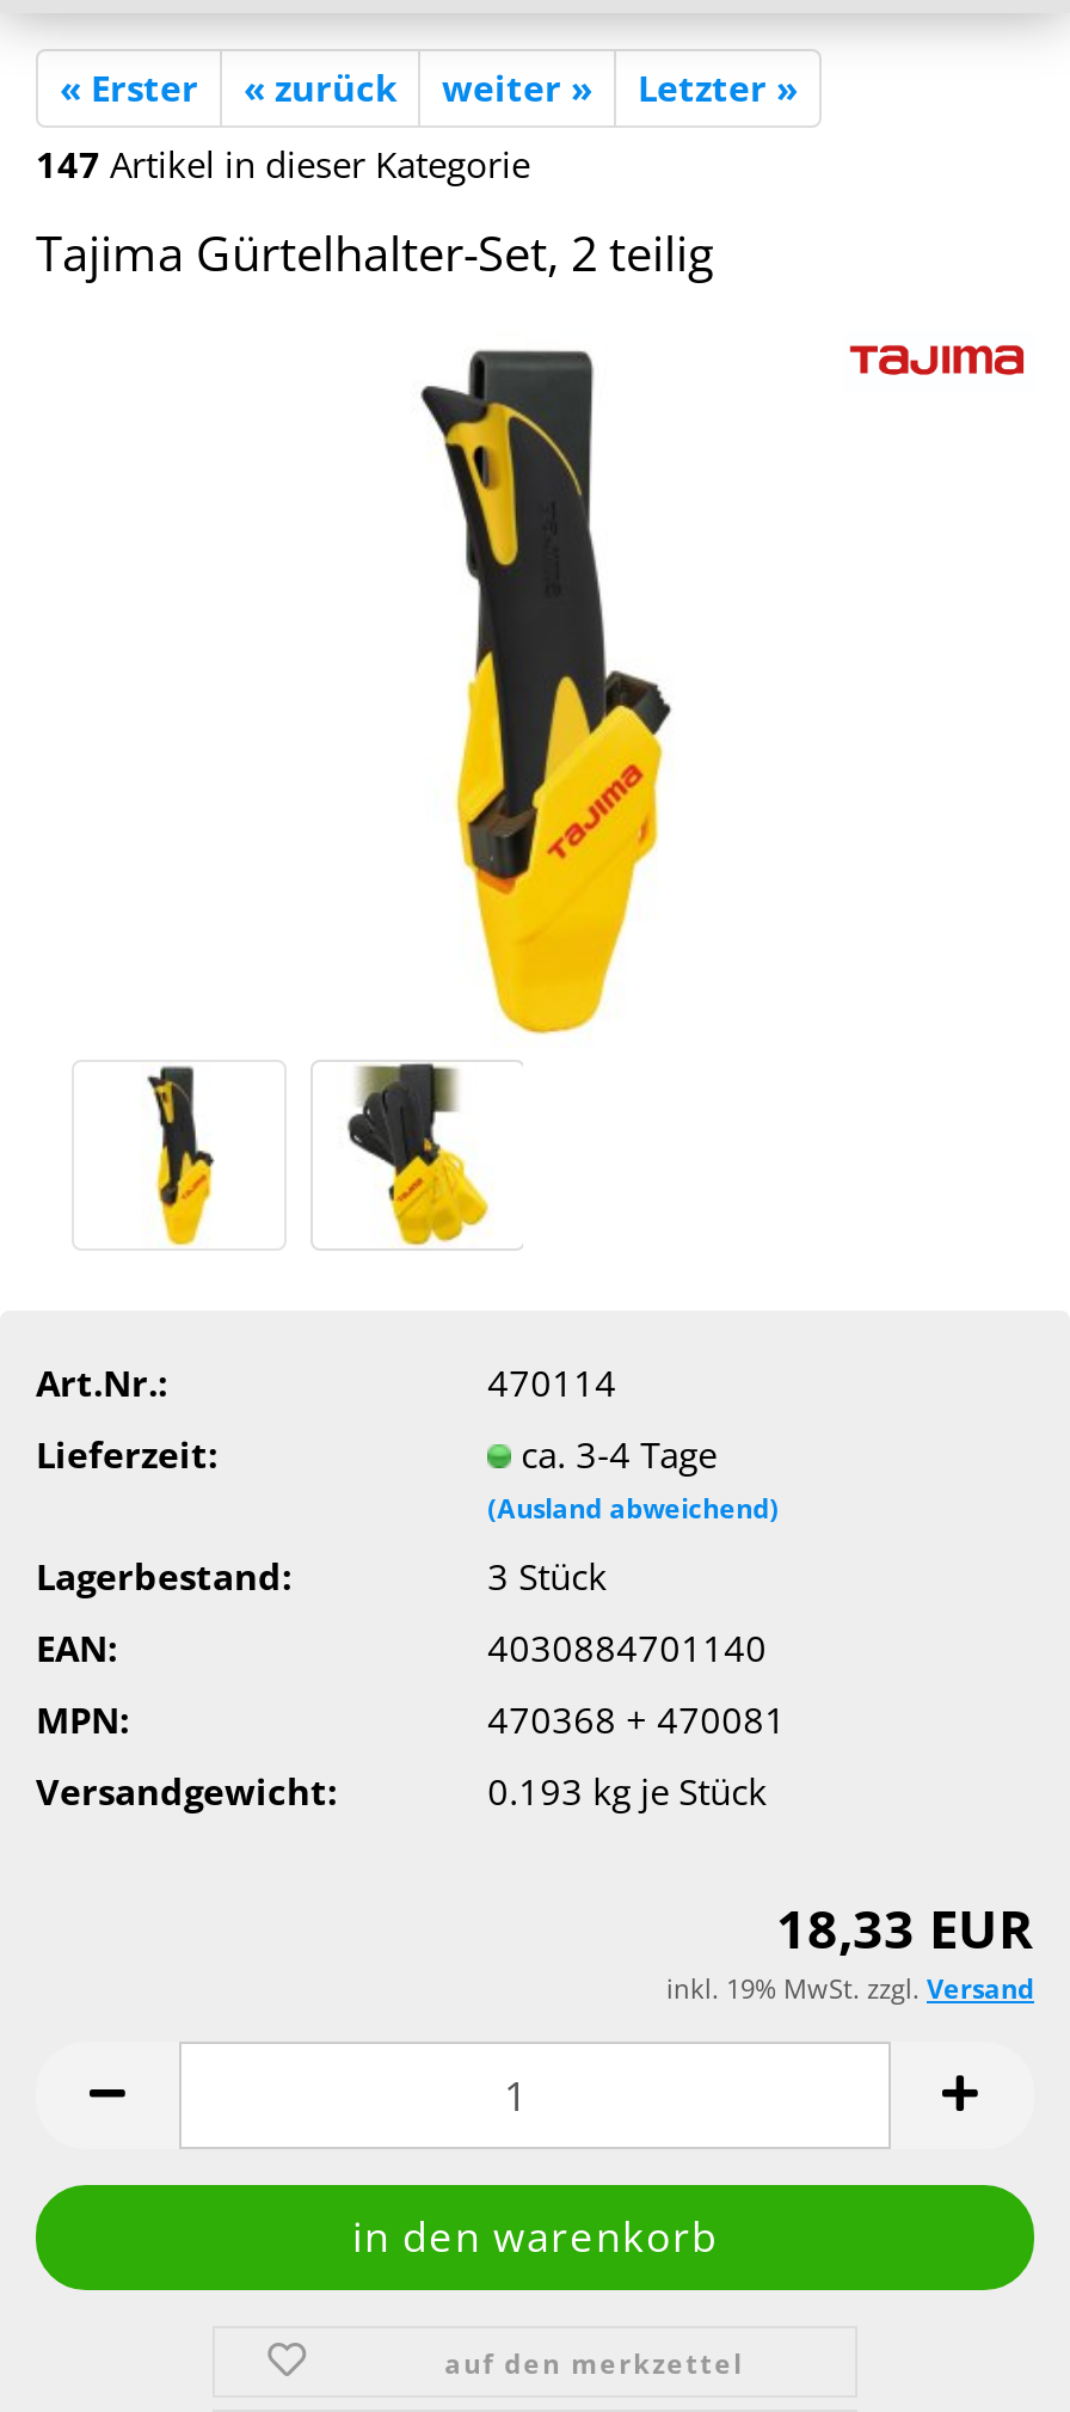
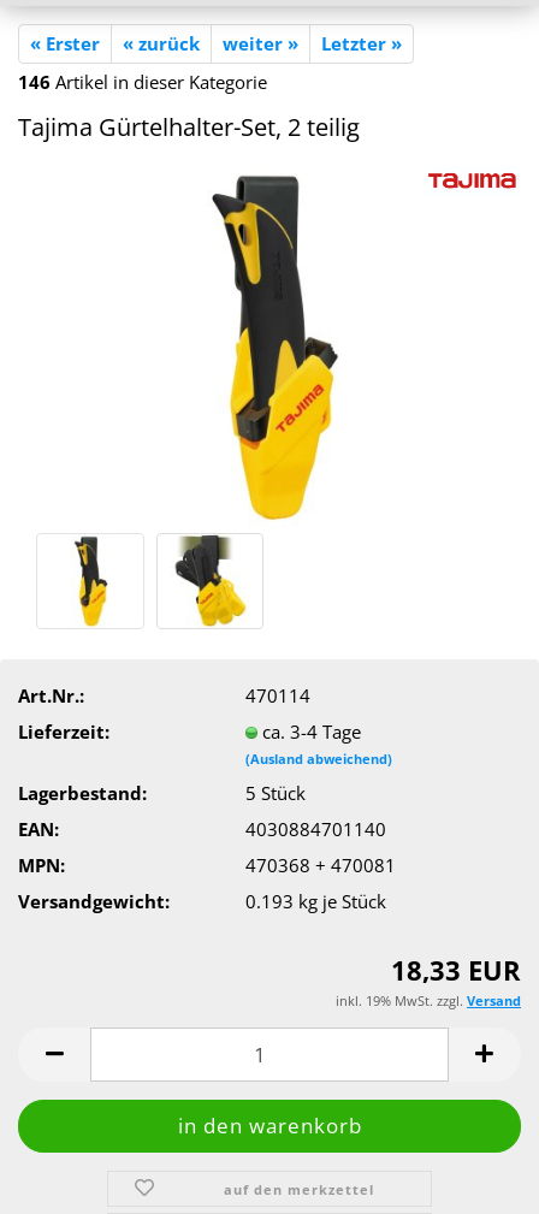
[36,140,530,188] 147 Artikel in dieser Kategorie -> [18,70,267,94] 146 Artikel in dieser Kategorie
[488,1551,607,1598] 3 Stück -> [246,780,306,804] 5 Stück

